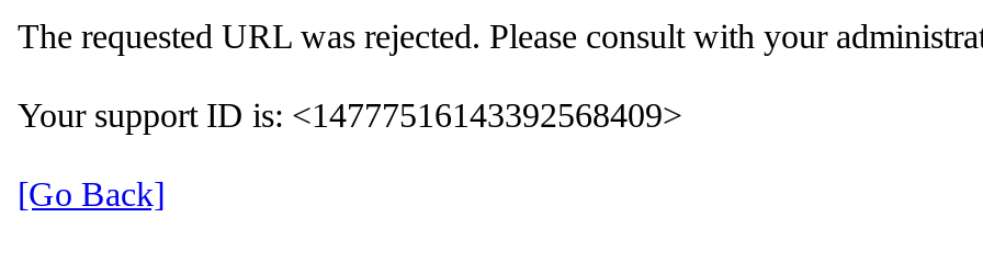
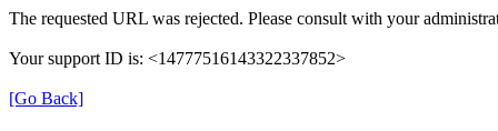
[18,96,682,134] Your support ID is: <14777516143392568409> -> [9,49,346,68] Your support ID is: <14777516143322337852>

